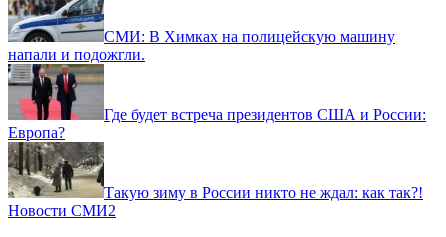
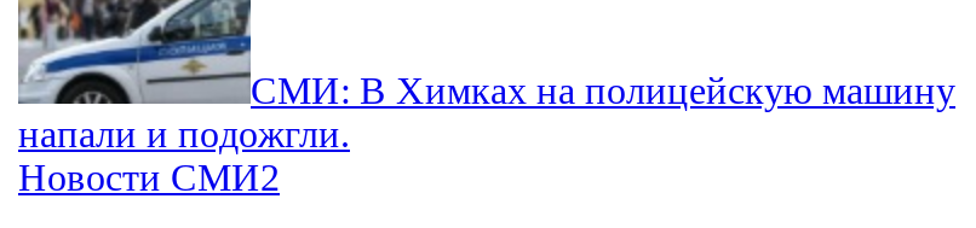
[7,66,426,141] [image] | Где будет встреча президентов США и России: | Европа? -> none
[7,141,423,201] [image] | Такую зиму в России никто не ждал: как так?! -> none

